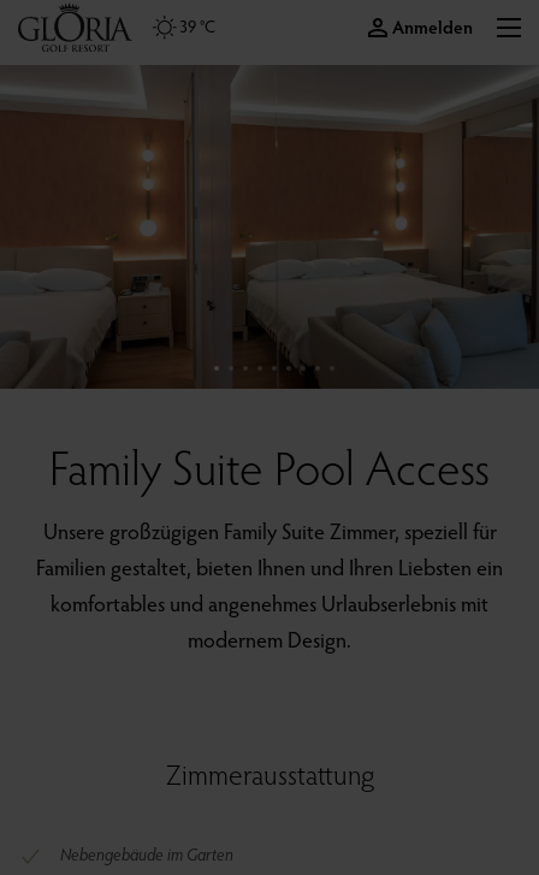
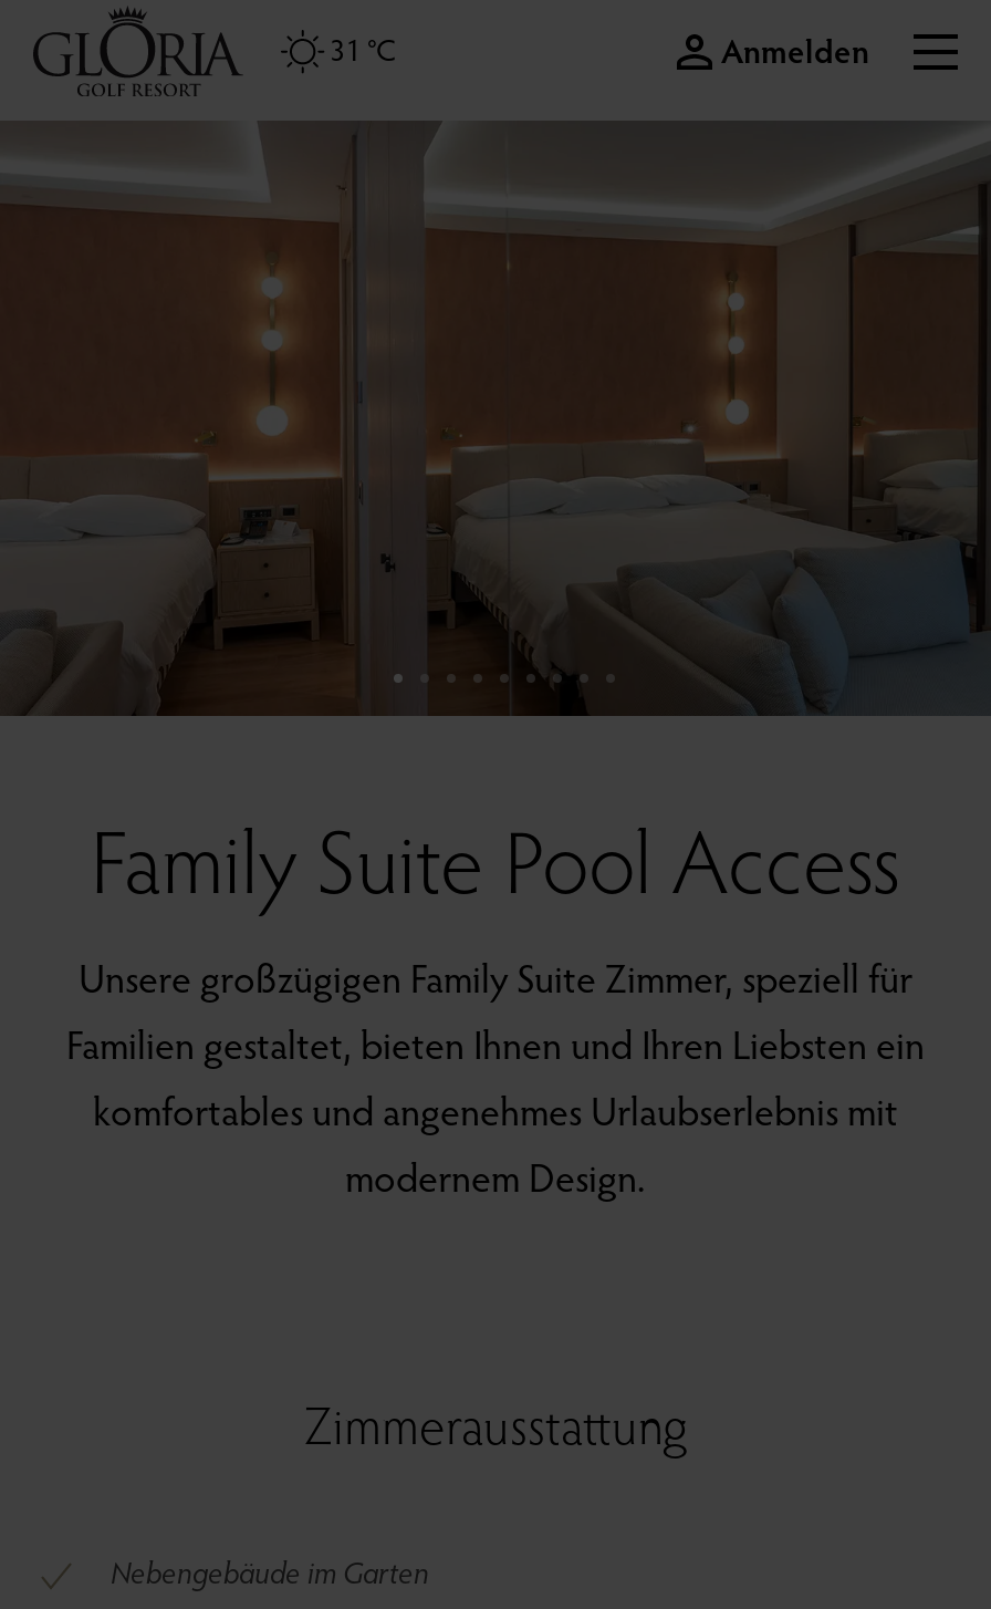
[179,15,215,38] 39 °C -> [330,29,396,71] 31 °C

